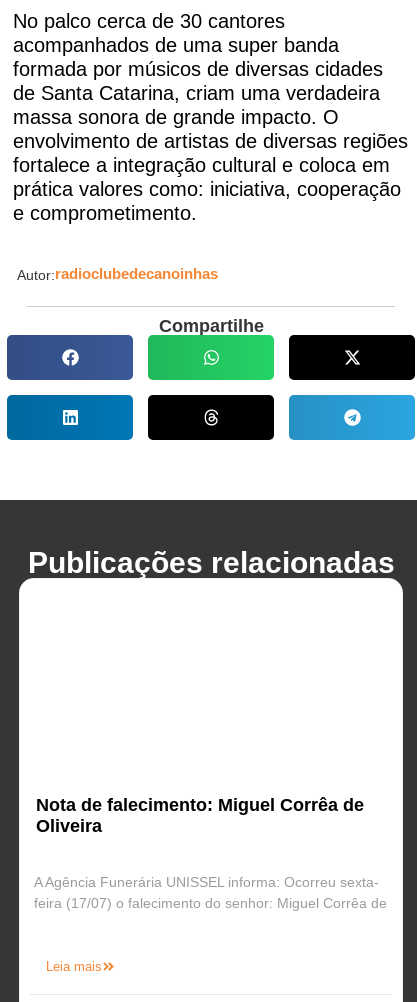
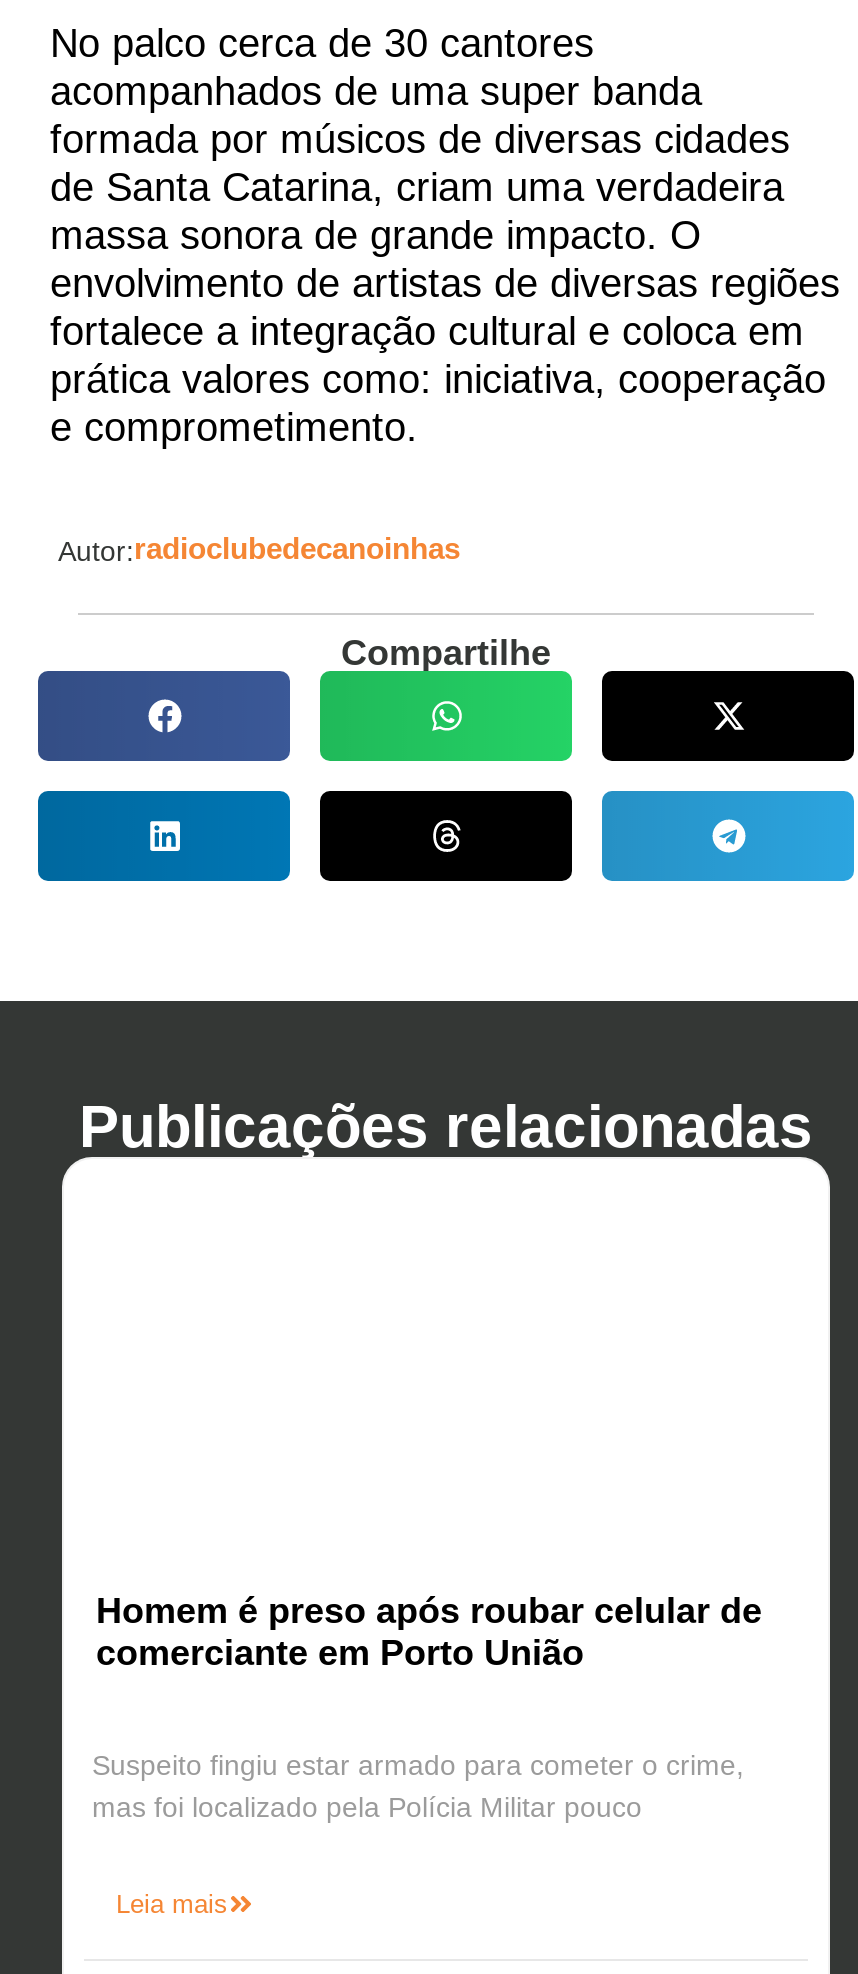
[36,795,364,836] Nota de falecimento: Miguel Corrêa de | Oliveira -> [96,1591,762,1673] Homem é preso após roubar celular de | comerciante em Porto União
[34,874,387,911] A Agência Funerária UNISSEL informa: Ocorreu sexta- | feira (17/07) o falecimento do senhor: Miguel Corrêa de -> [92,1750,744,1824] Suspeito fingiu estar armado para cometer o crime, | mas foi localizado pela Polícia Militar pouco

